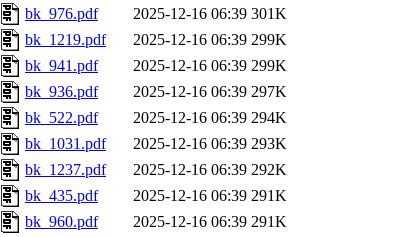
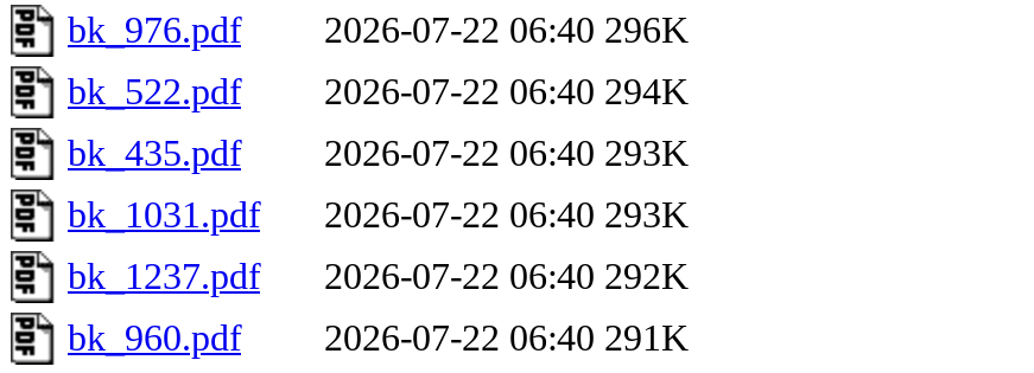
[25,5,287,100] 2025-12-16 06:39 301K | bk_1219.pdf | 2025-12-16 06:39 299K | bk_941.pdf | 2025-12-16 06:39 299K | bk_936.pdf | 2025-12-16 06:39 297K -> [324,10,690,51] 2026-07-22 06:40 296K
[133,109,287,126] 2025-12-16 06:39 294K -> [68,72,690,174] 2026-07-22 06:40 294K | bk_435.pdf | 2026-07-22 06:40 293K
[25,135,287,152] bk_1031.pdf 2025-12-16 06:39 293K -> [68,195,690,235] bk_1031.pdf 2026-07-22 06:40 293K
[25,161,287,204] 2025-12-16 06:39 292K | bk_435.pdf | 2025-12-16 06:39 291K -> [324,257,690,297] 2026-07-22 06:40 292K
[133,213,287,230] 2025-12-16 06:39 291K -> [324,318,690,359] 2026-07-22 06:40 291K

